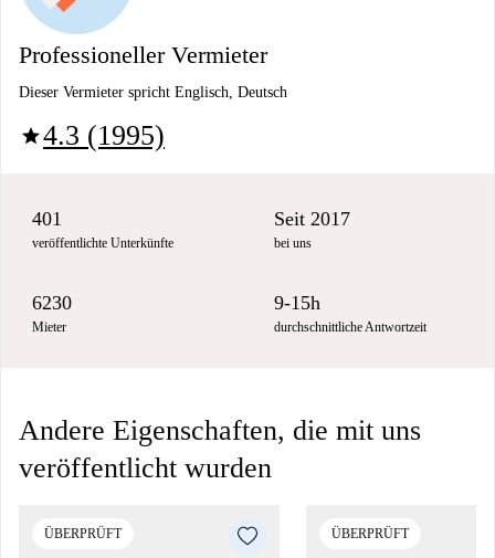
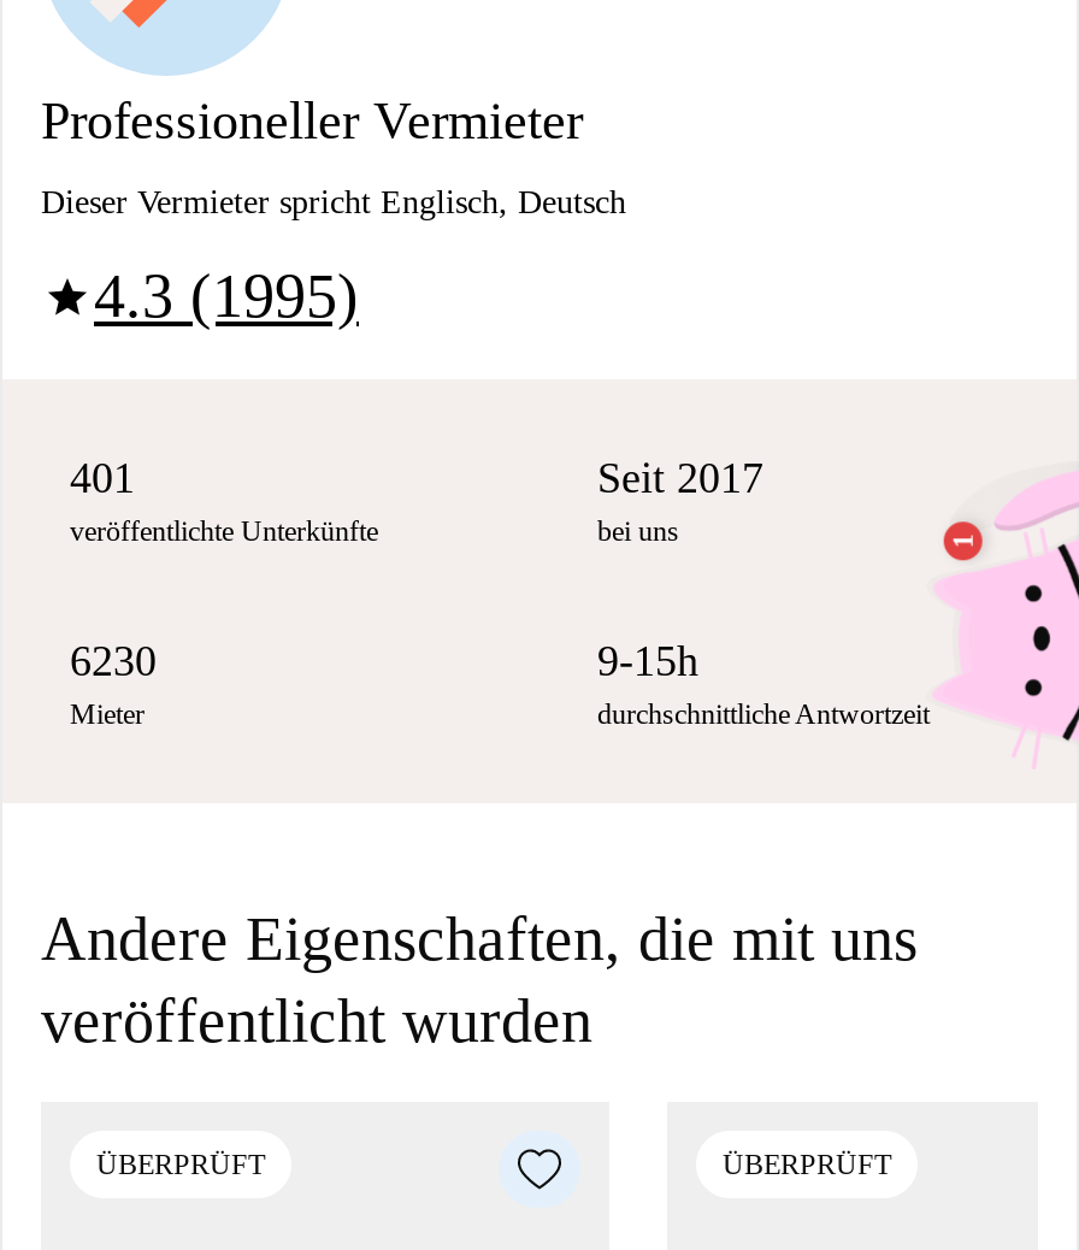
none -> [934,472,1072,763] [image]

